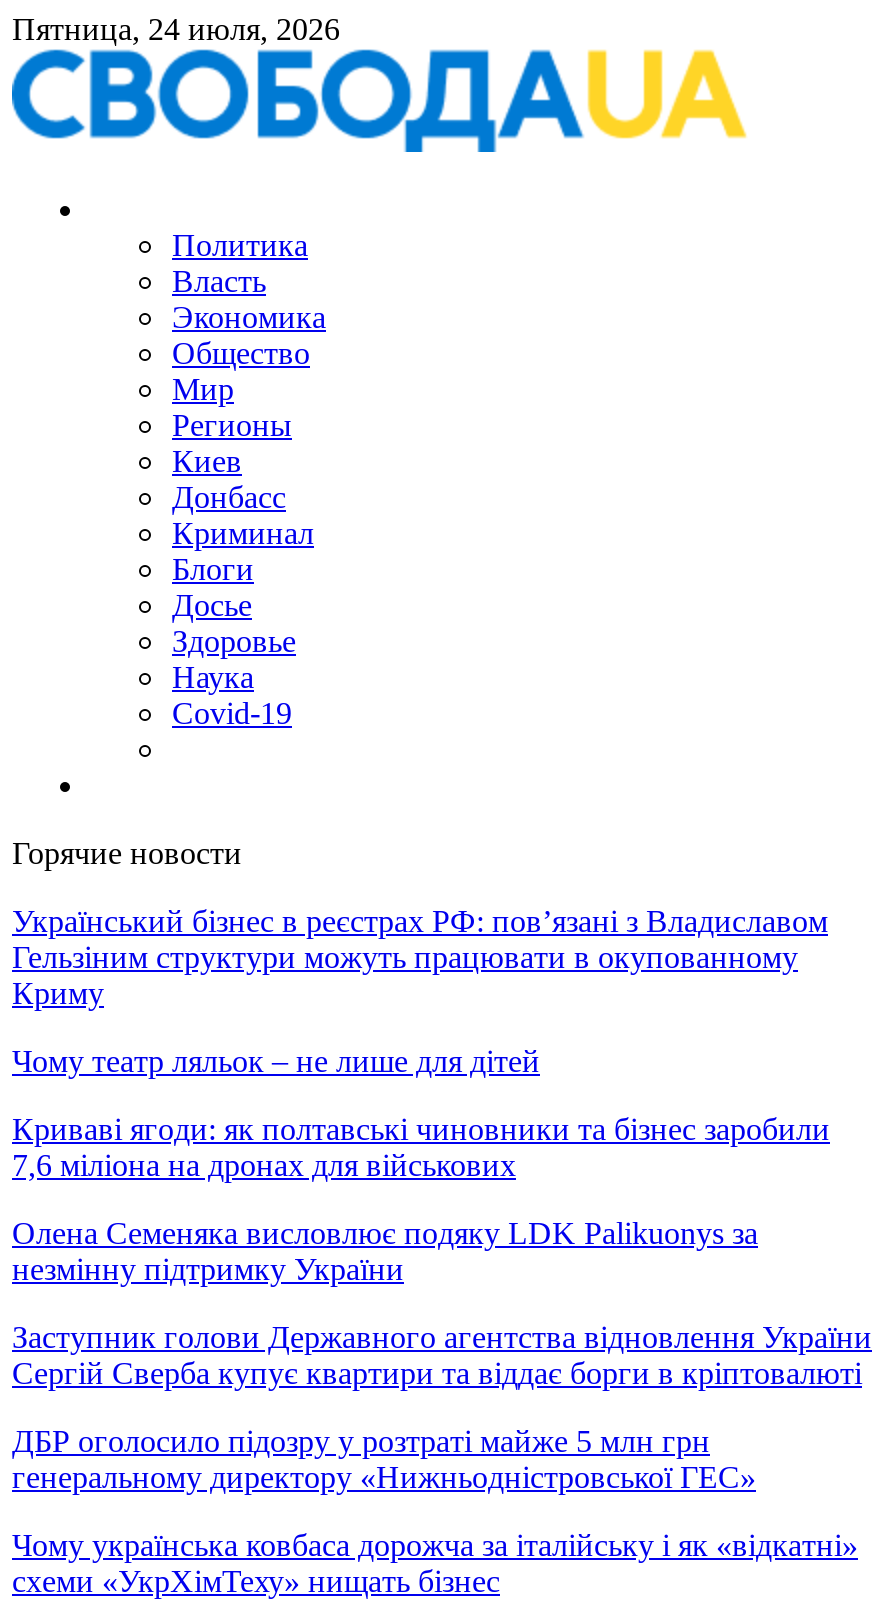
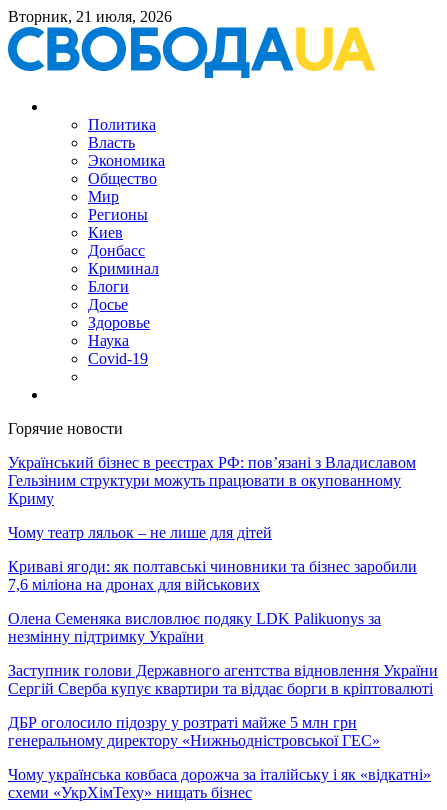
[12,12,340,46] Пятница, 24 июля, 2026 -> [8,8,172,25] Вторник, 21 июля, 2026

